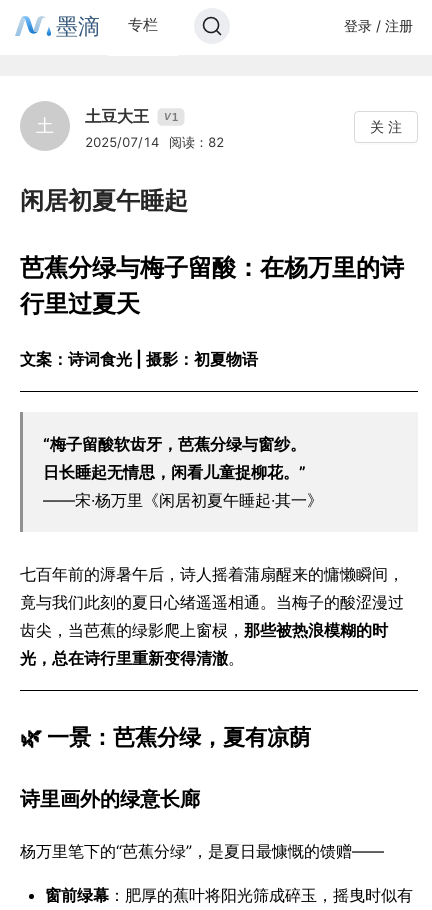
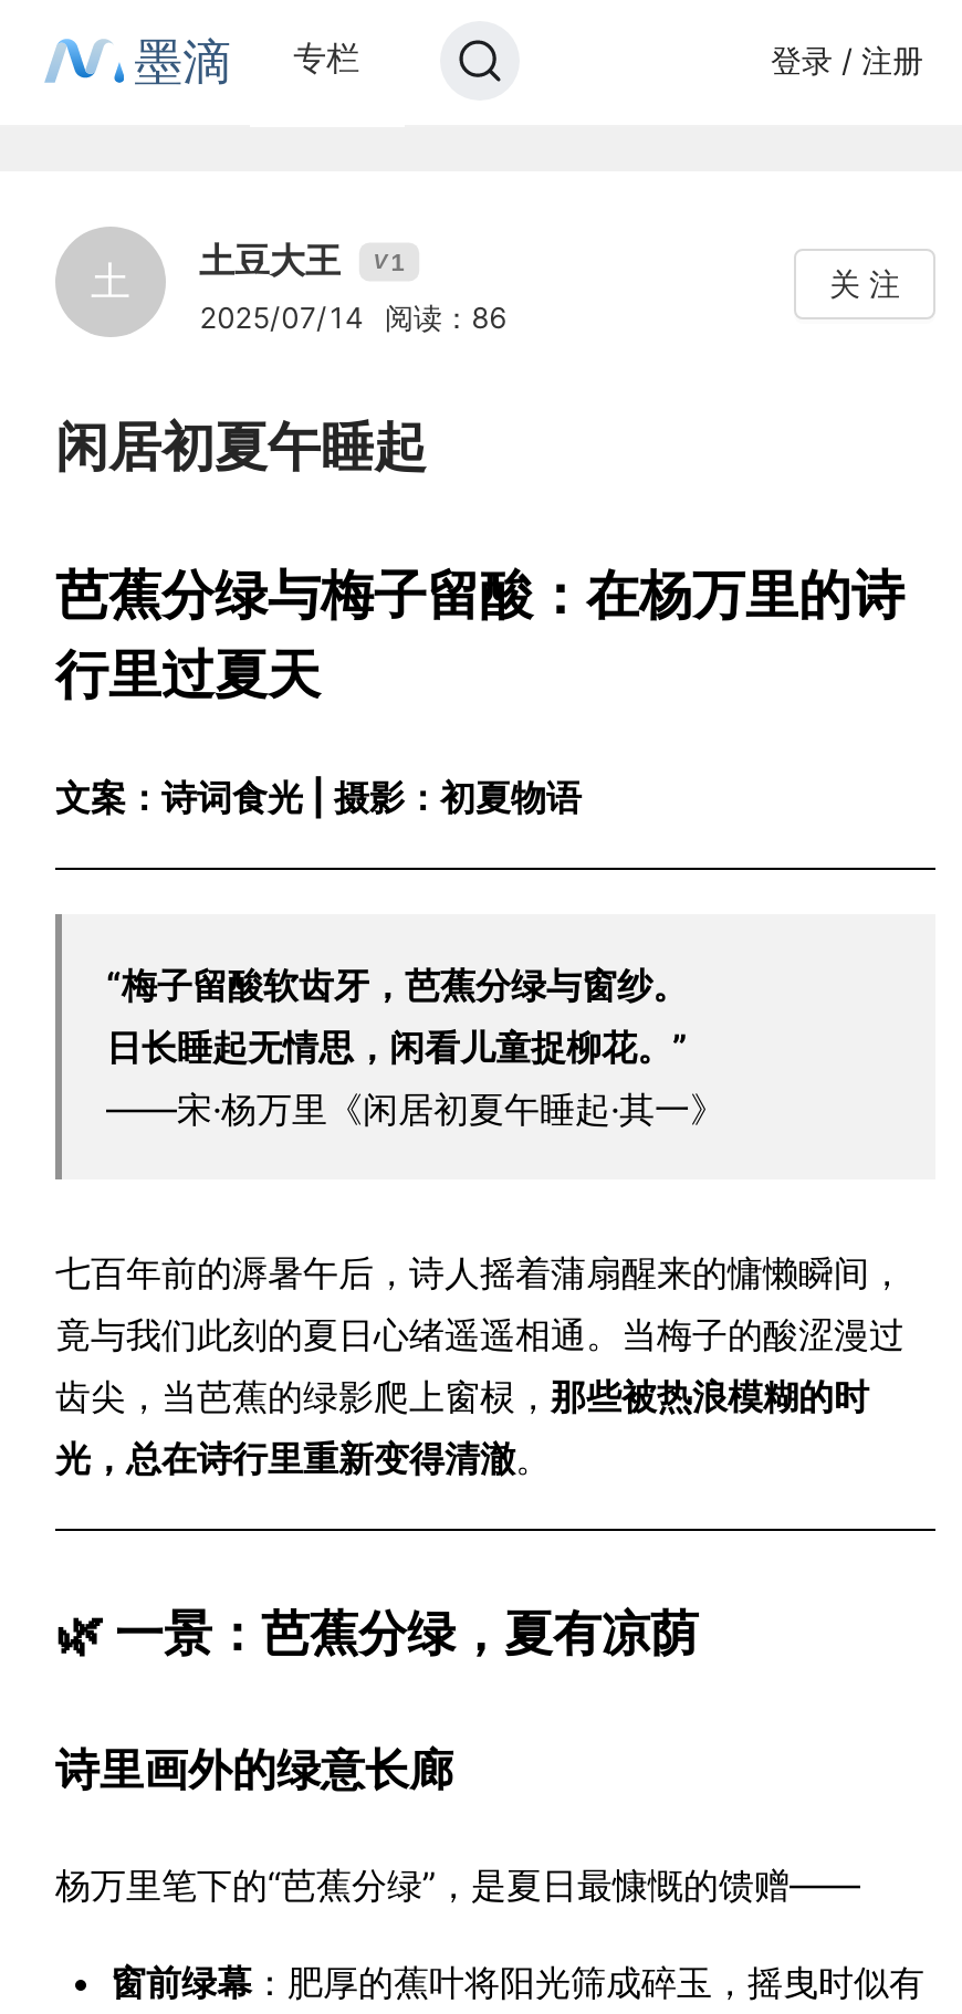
[85,134,224,150] 2025/07/14 阅读：82 -> [199,300,506,335] 2025/07/14 阅读：86

